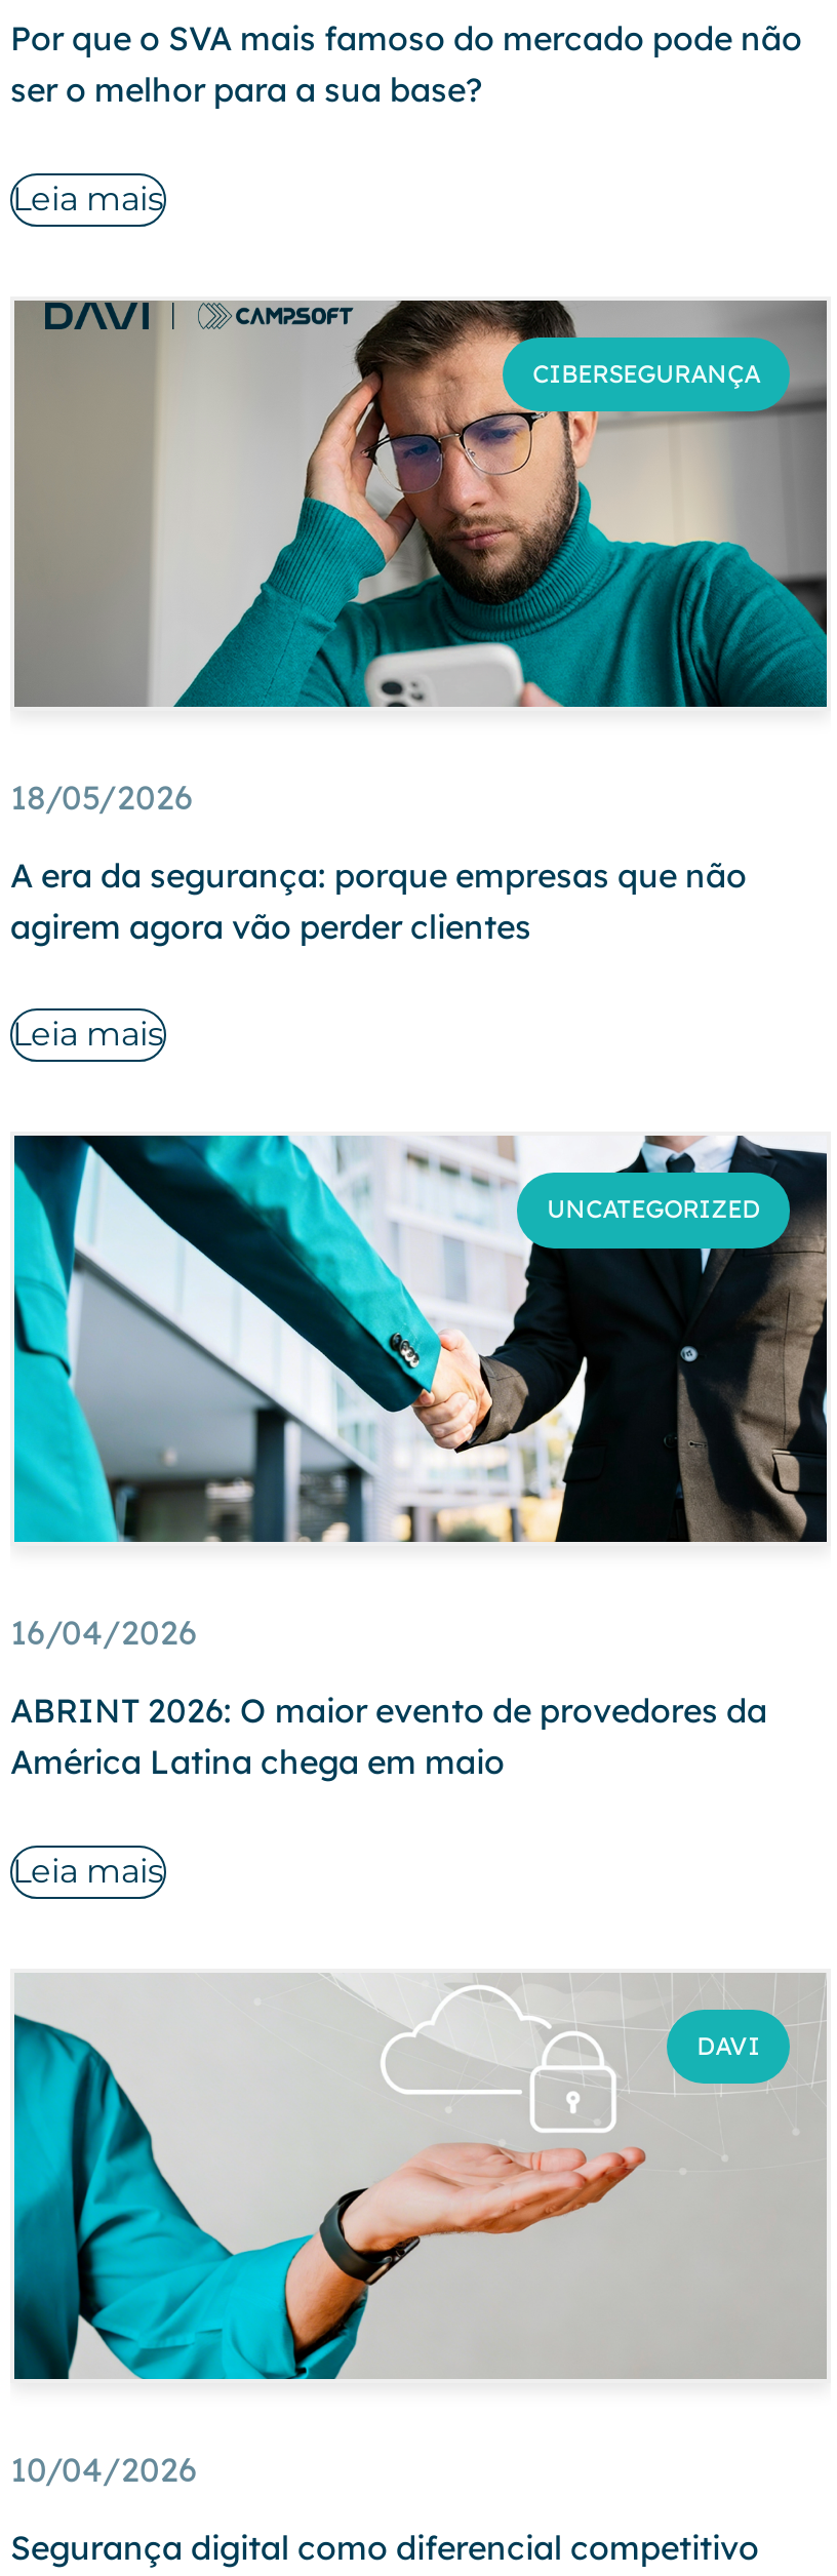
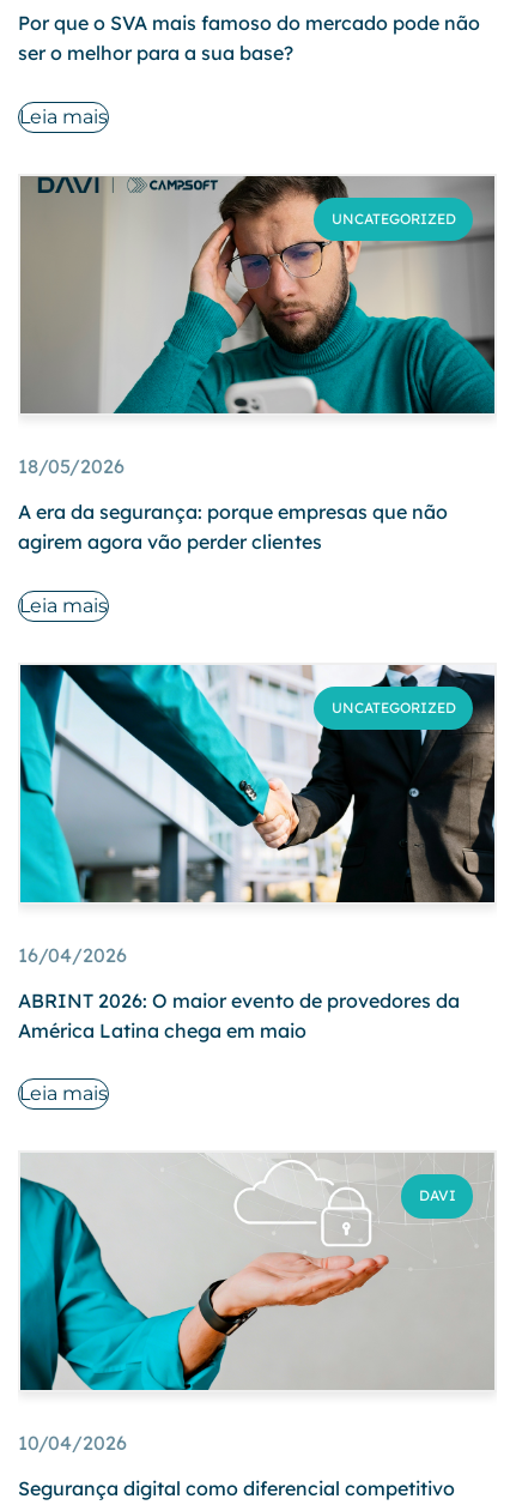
[533,358,760,389] CIBERSEGURANÇA -> [331,210,456,228] UNCATEGORIZED

